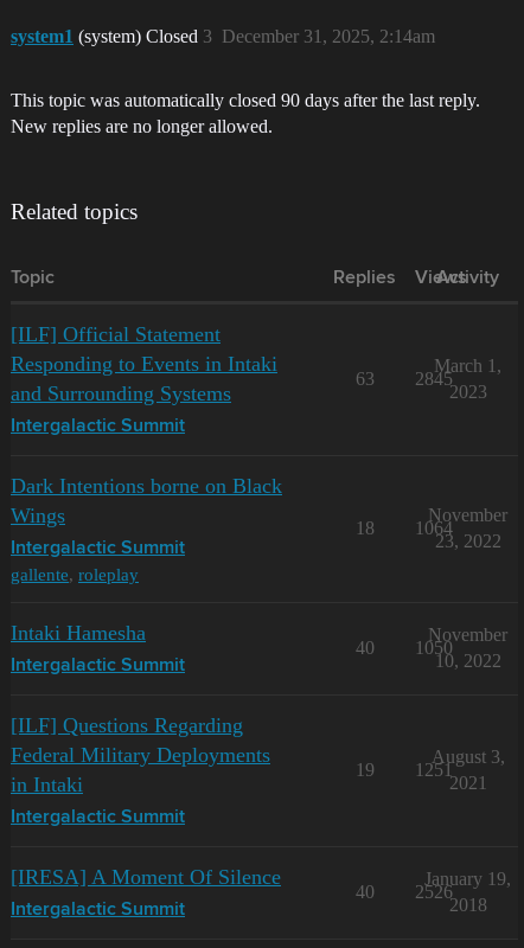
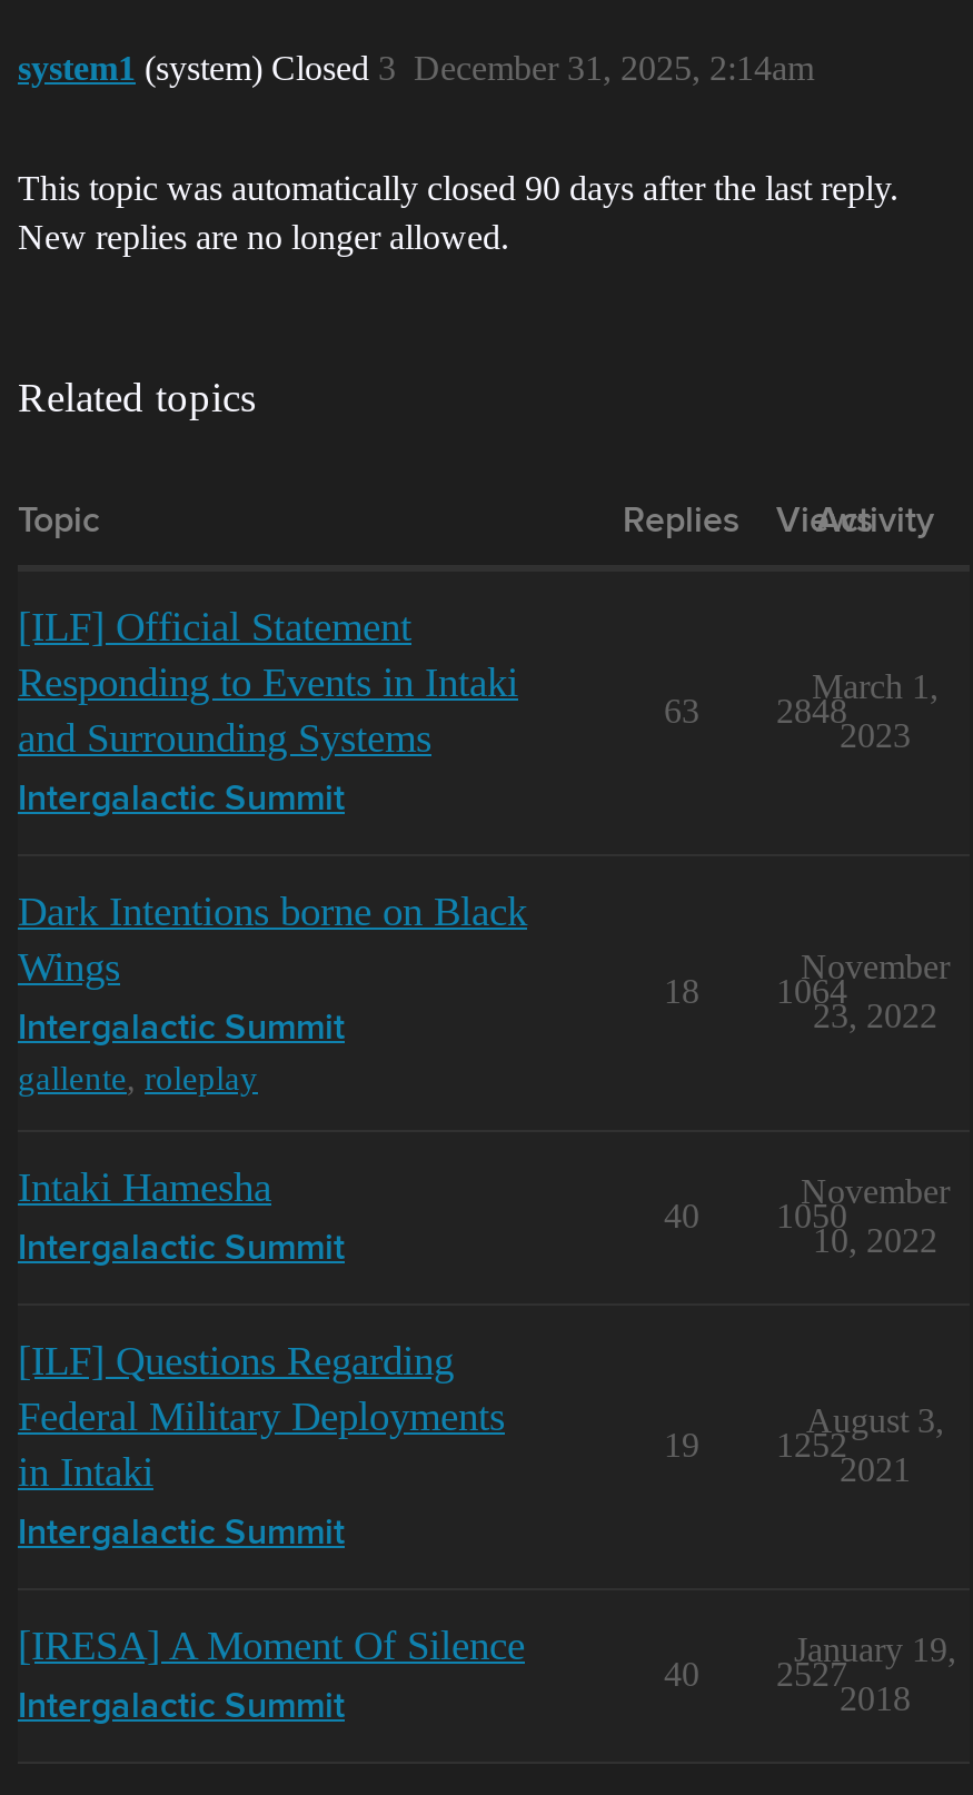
[415,369,453,389] 2845 -> [776,692,847,730] 2848
[415,760,453,780] 1251 -> [776,1426,847,1464] 1252
[415,882,453,902] 2526 -> [776,1655,847,1693] 2527

